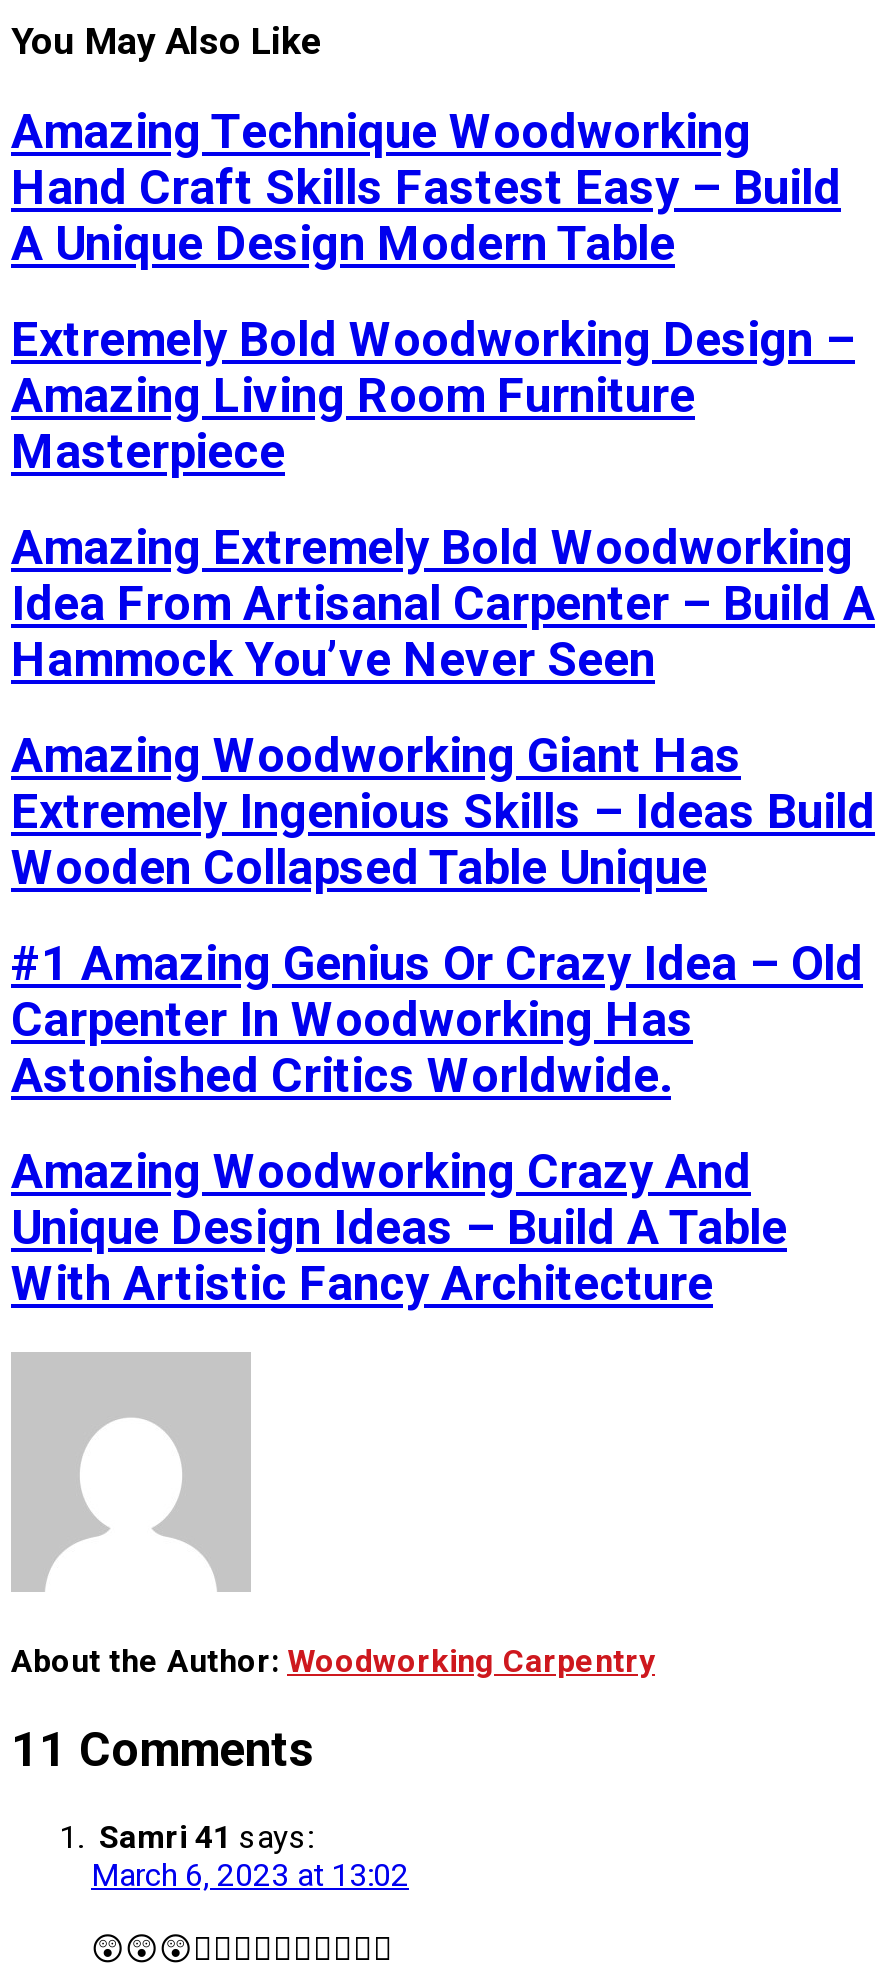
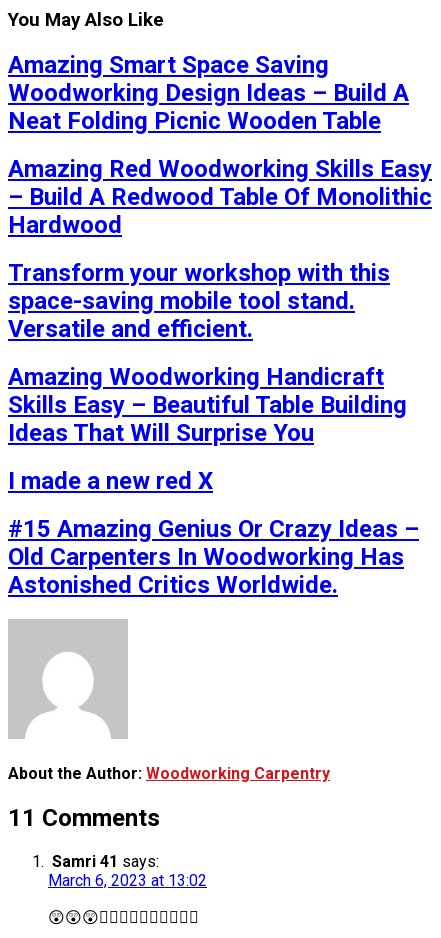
[11,104,875,1048] Amazing Technique Woodworking | Hand Craft Skills Fastest Easy – Build | A Unique Design Modern Table | Extremely Bold Woodworking Design – | Amazing Living Room Furniture | Masterpiece | Amazing Extremely Bold Woodworking | Idea From Artisanal Carpenter – Build A | Hammock You’ve Never Seen | Amazing Woodworking Giant Has | Extremely Ingenious Skills – Ideas Build | Wooden Collapsed Table Unique | #1 Amazing Genius Or Crazy Idea – Old | Carpenter In Woodworking Has -> [8,51,432,571] Amazing Smart Space Saving | Woodworking Design Ideas – Build A | Neat Folding Picnic Wooden Table | Amazing Red Woodworking Skills Easy | – Build A Redwood Table Of Monolithic | Hardwood | Transform your workshop with this | space-saving mobile tool stand. | Versatile and efficient. | Amazing Woodworking Handicraft | Skills Easy – Beautiful Table Building | Ideas That Will Surprise You | I made a new red X | #15 Amazing Genius Or Crazy Ideas – | Old Carpenters In Woodworking Has
moved [11,1048,671,1104] -> [8,571,338,599]: Astonished Critics Worldwide.
[11,1143,787,1311] Amazing Woodworking Crazy And | Unique Design Ideas – Build A Table | With Artistic Fancy Architecture -> none

